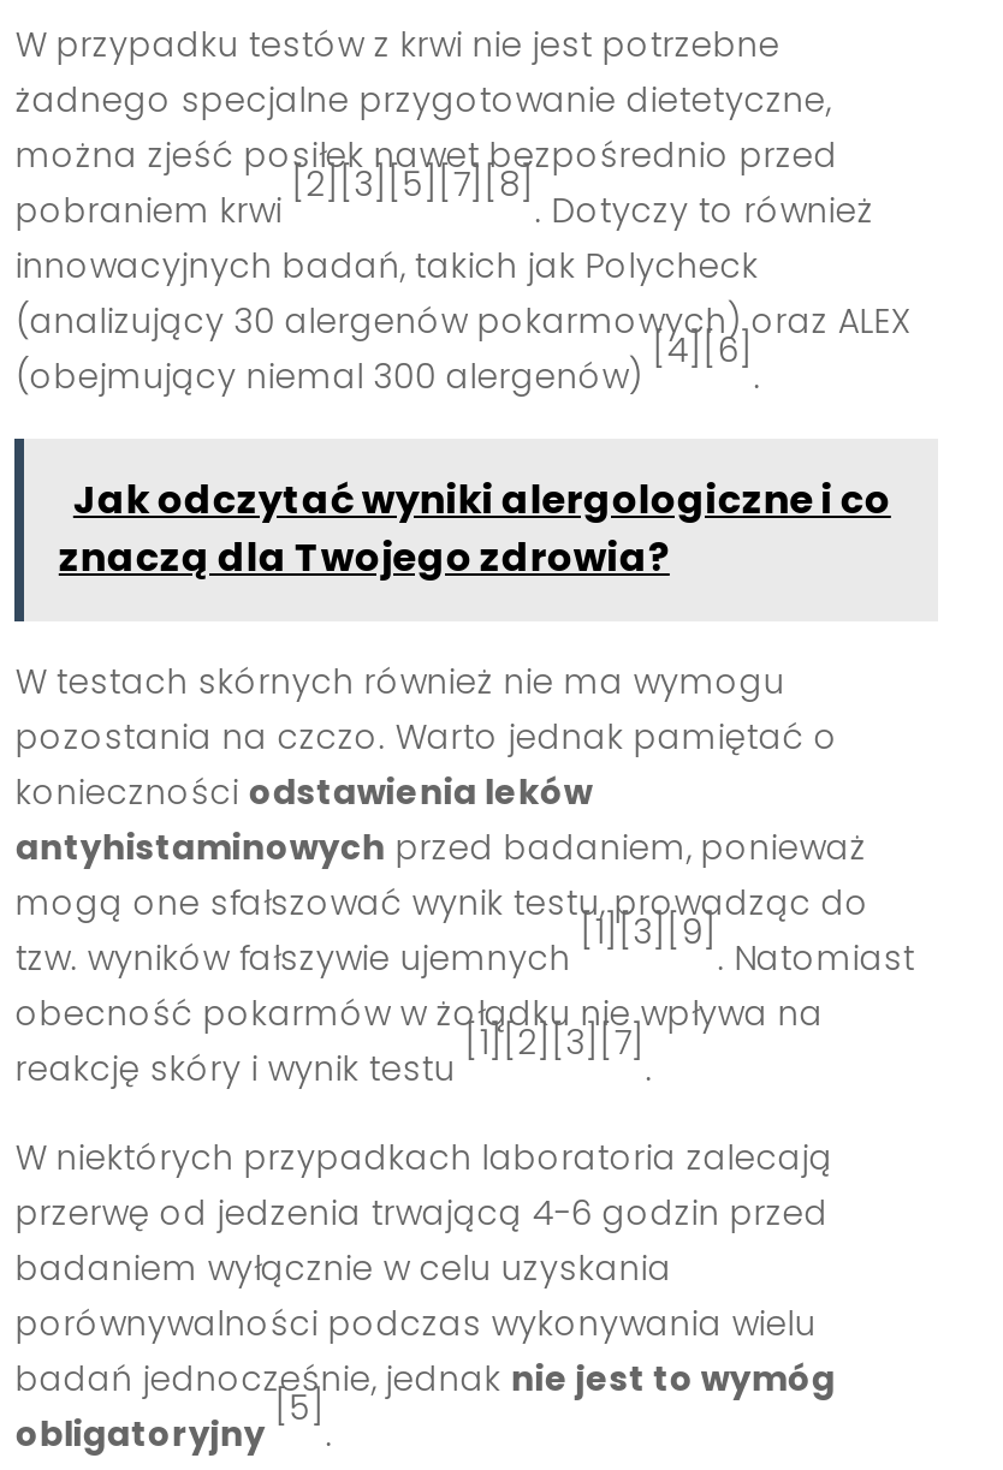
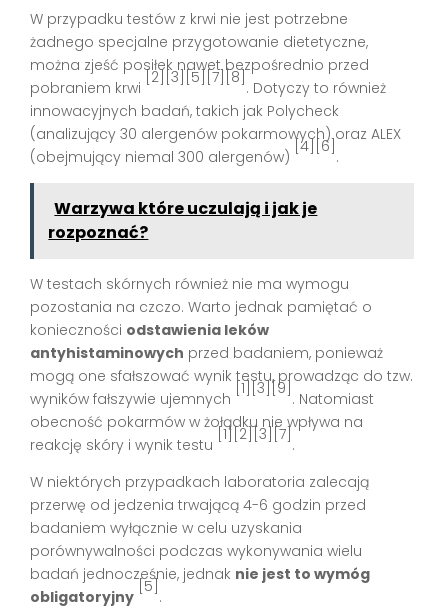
[59,472,891,585] Jak odczytać wyniki alergologiczne i co | znaczą dla Twojego zdrowia? -> [48,197,317,244] Warzywa które uczulają i jak je | rozpoznać?

